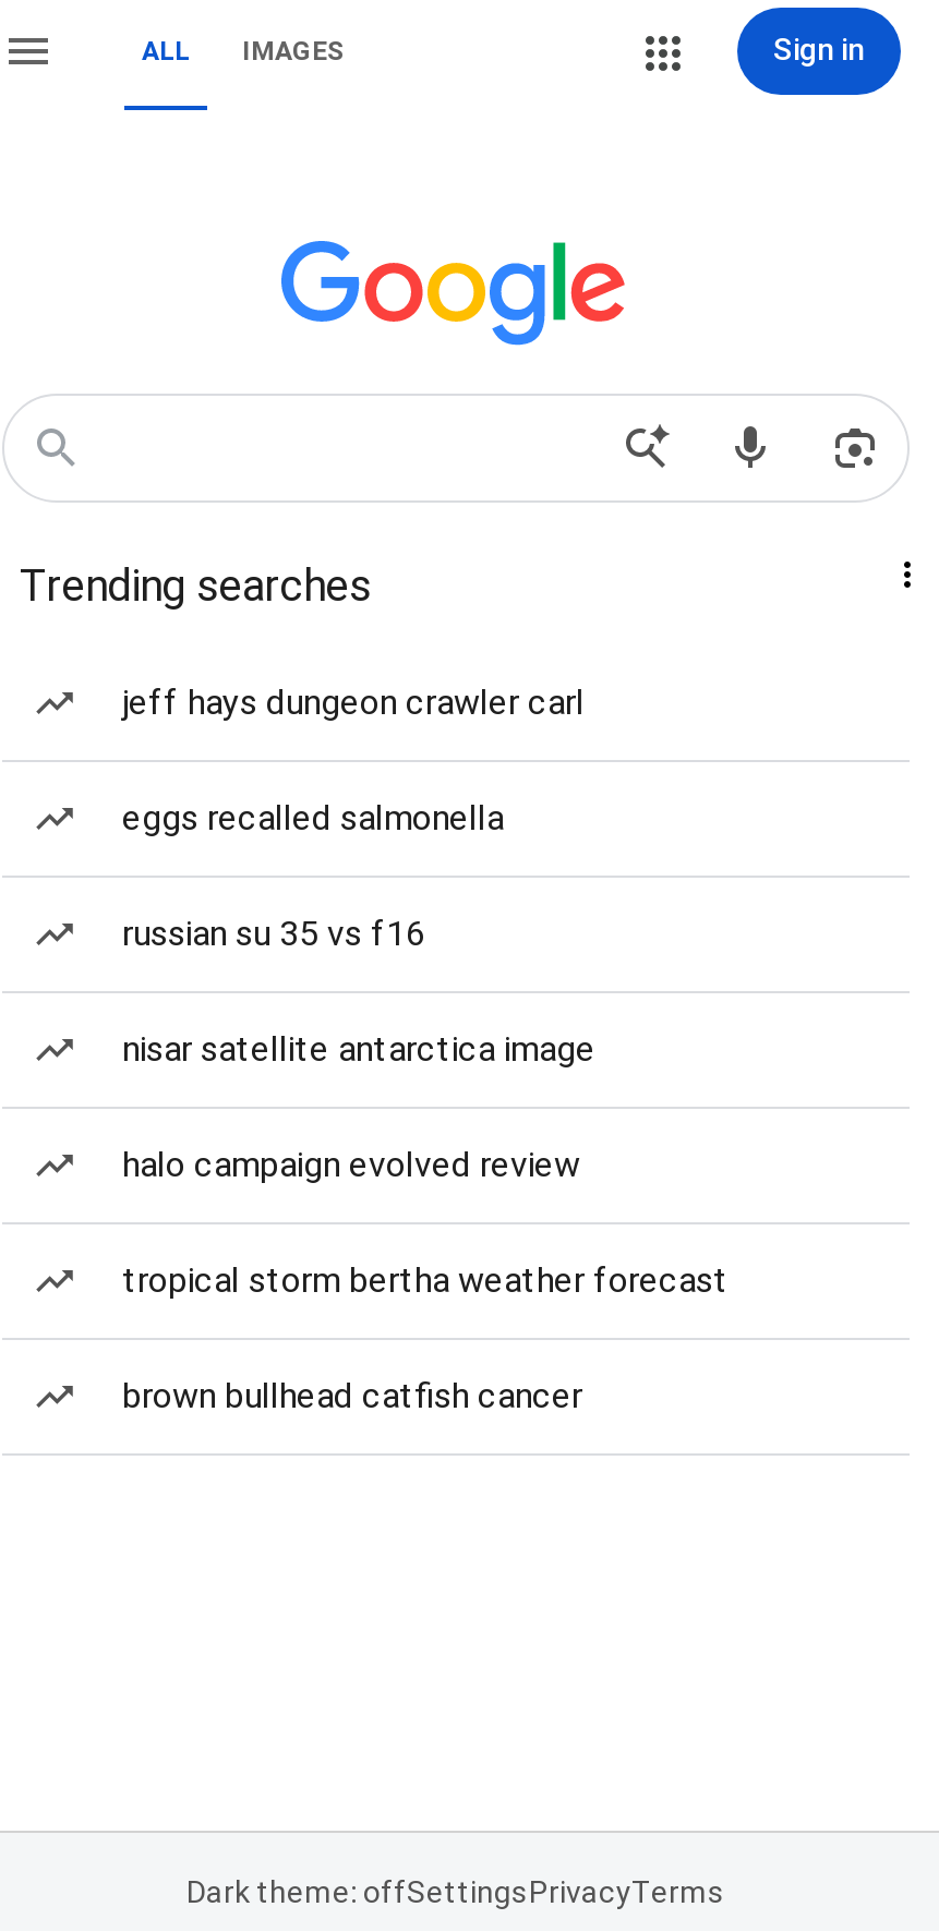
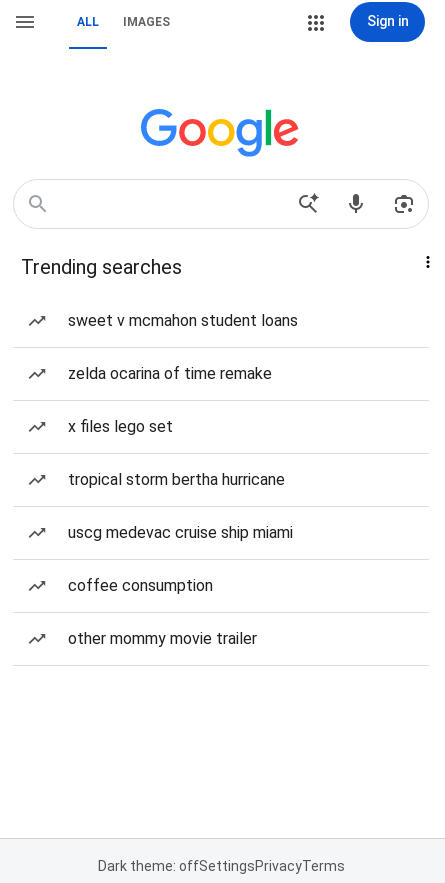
[122,681,585,723] jeff hays dungeon crawler carl -> [68,311,298,330] sweet v mcmahon student loans
[122,797,504,838] eggs recalled salmonella -> [68,364,272,383] zelda ocarina of time remake
[122,913,425,954] russian su 35 vs f16 -> [68,417,173,436] x files lego set
[122,1028,595,1070] nisar satellite antarctica image -> [68,470,285,489] tropical storm bertha hurricane
[122,1144,580,1185] halo campaign evolved review -> [68,523,293,542] uscg medevac cruise ship miami
[122,1259,729,1301] tropical storm bertha weather forecast -> [68,576,213,595] coffee consumption
[122,1375,582,1416] brown bullhead catfish cancer -> [68,629,257,648] other mommy movie trailer

